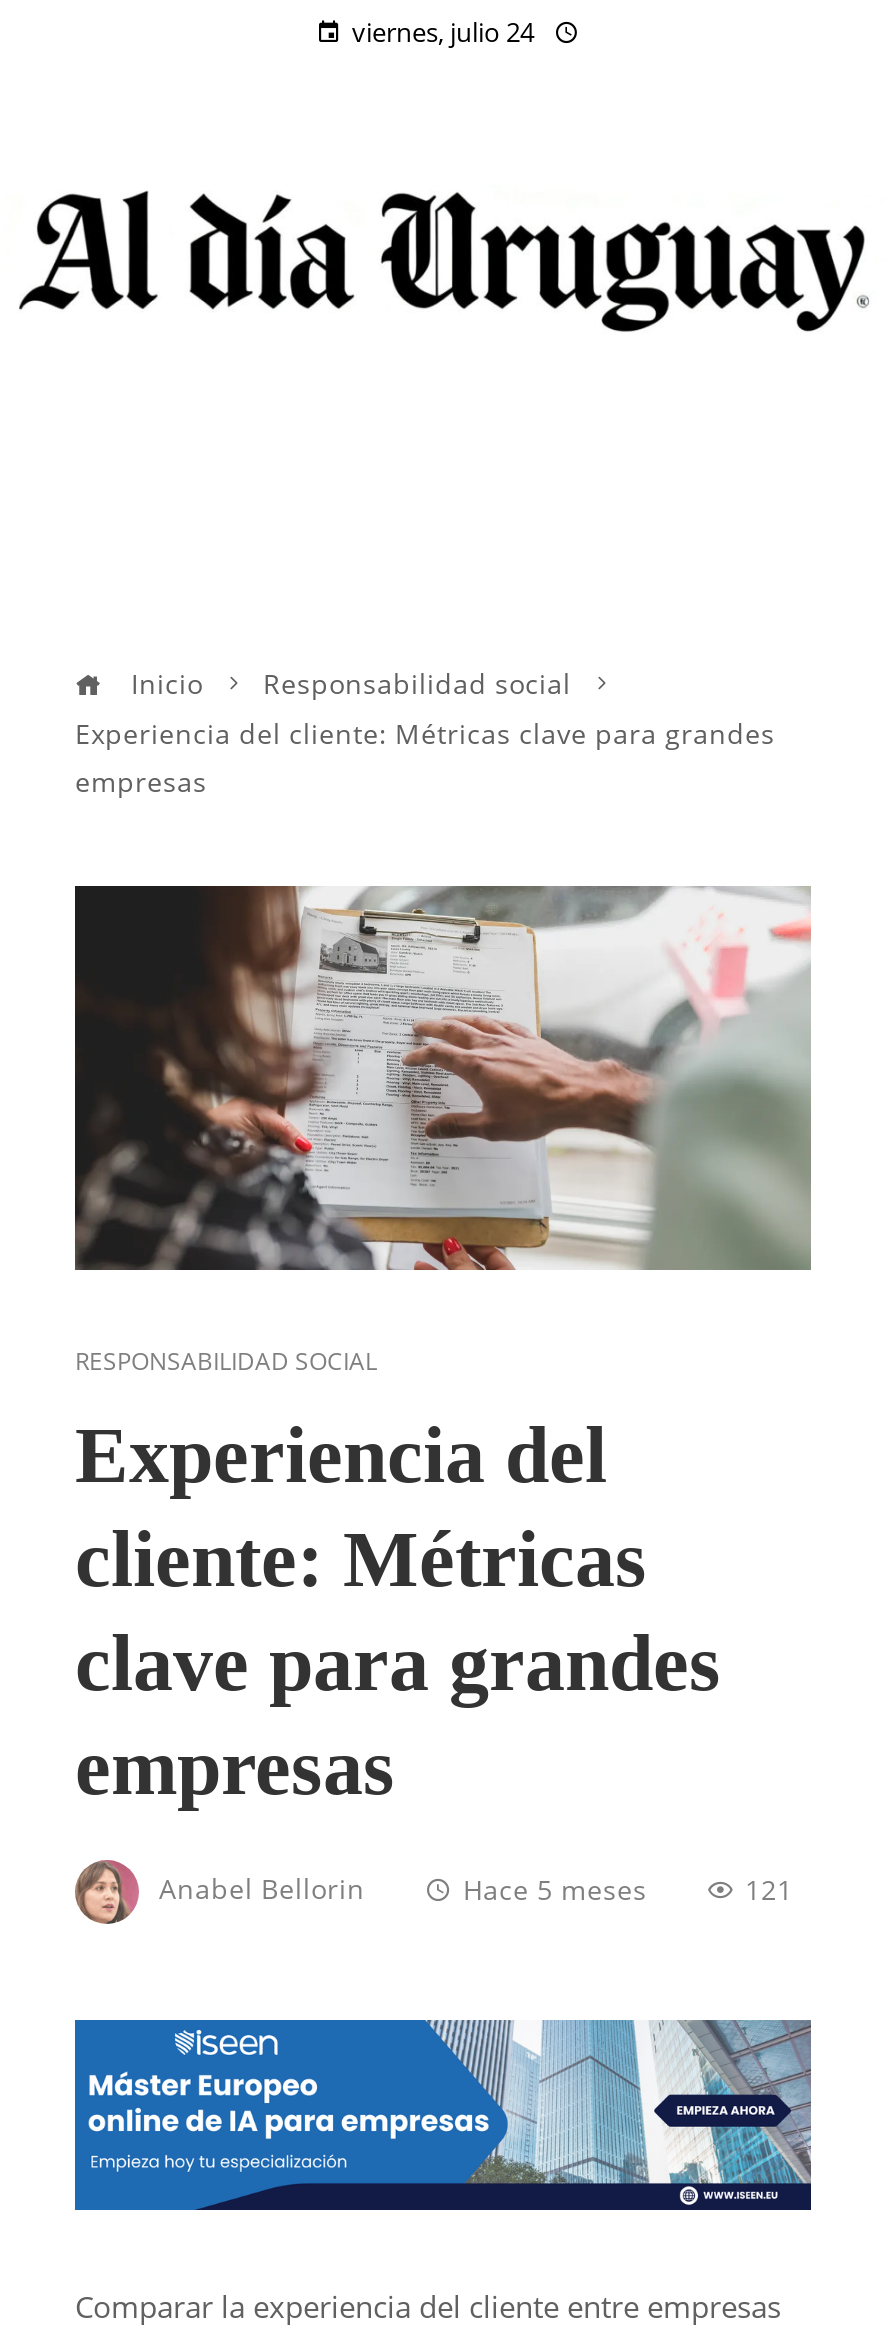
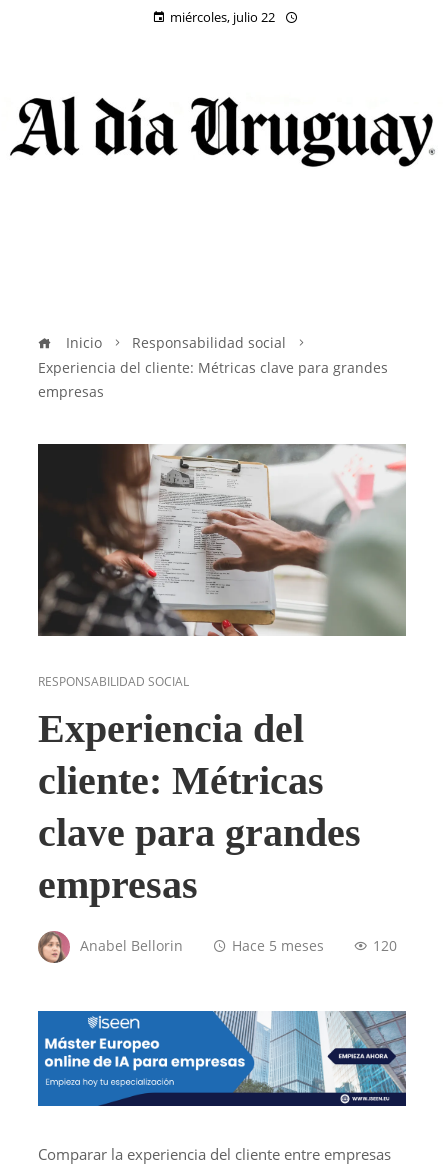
[352,14,534,50] viernes, julio 24 -> [169,8,274,26] miércoles, julio 22
[745,1871,793,1907] 121 -> [373,937,397,955] 120

